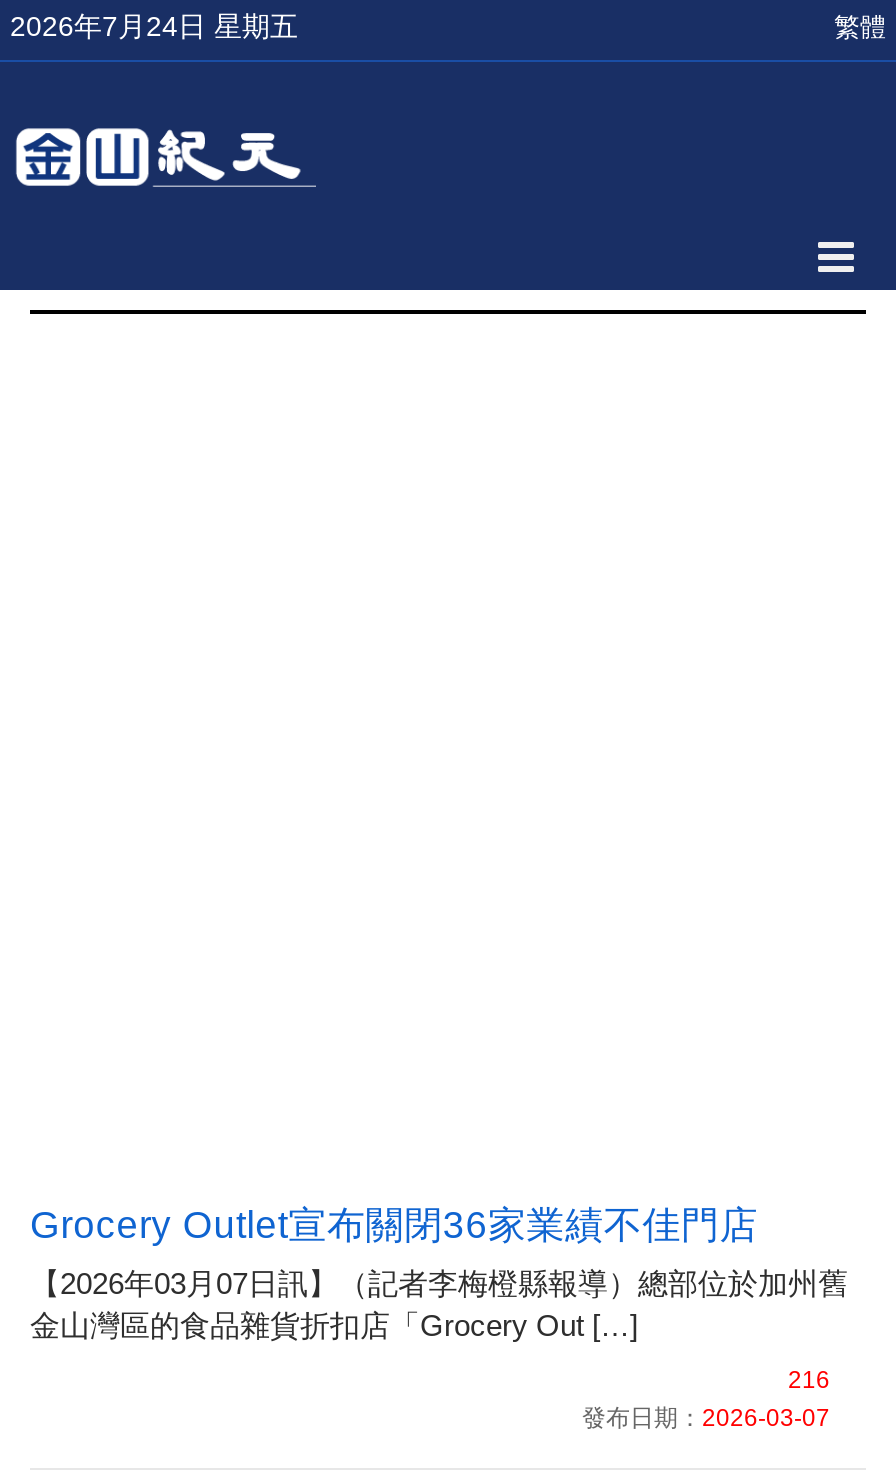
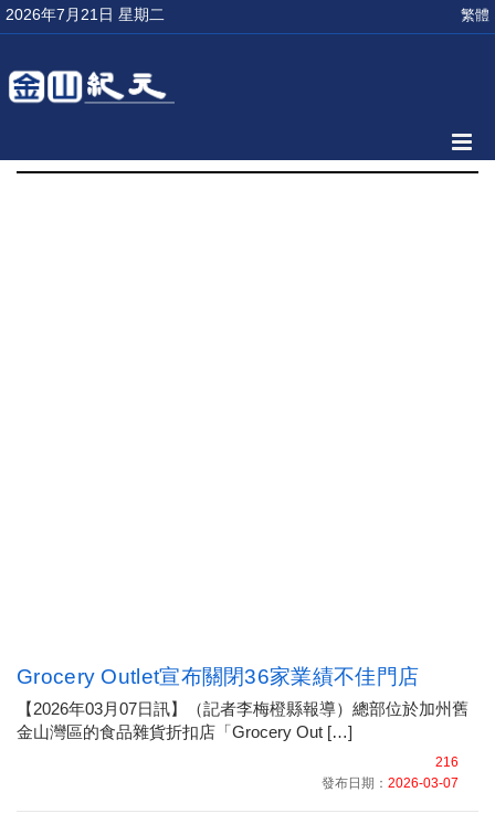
[10,10,298,42] 2026年7月24日 星期五 -> [6,6,165,23] 2026年7月21日 星期二

